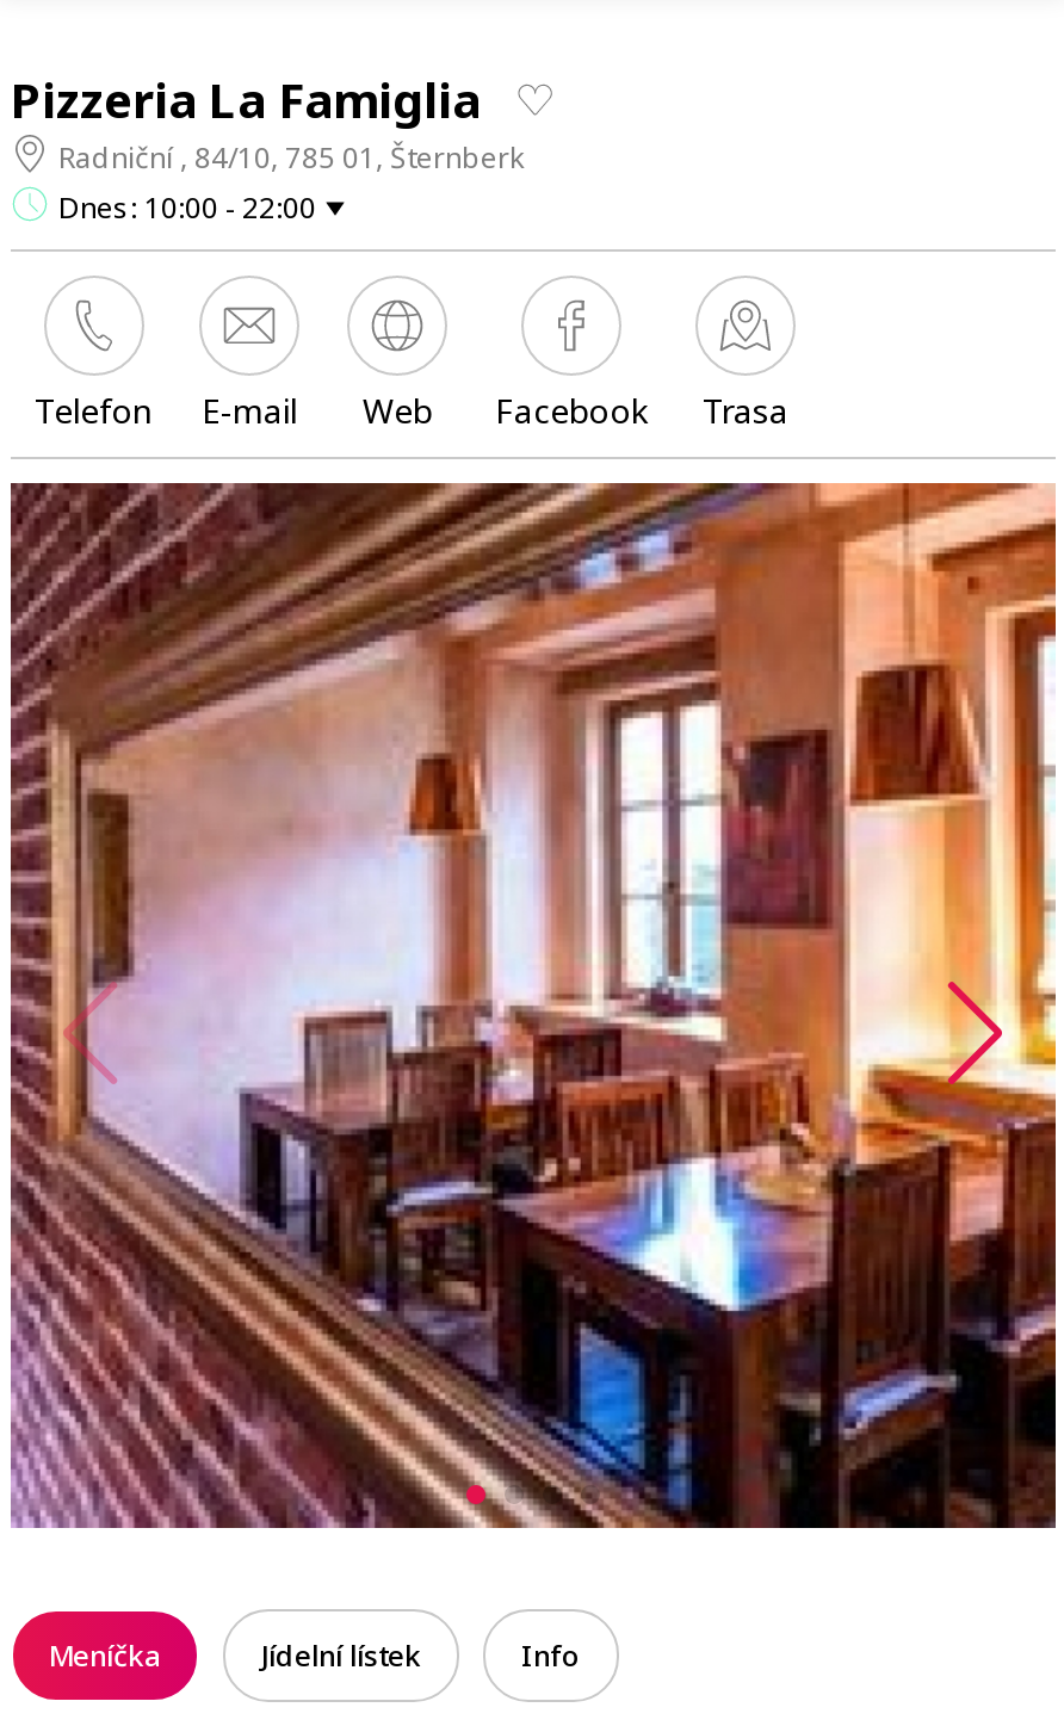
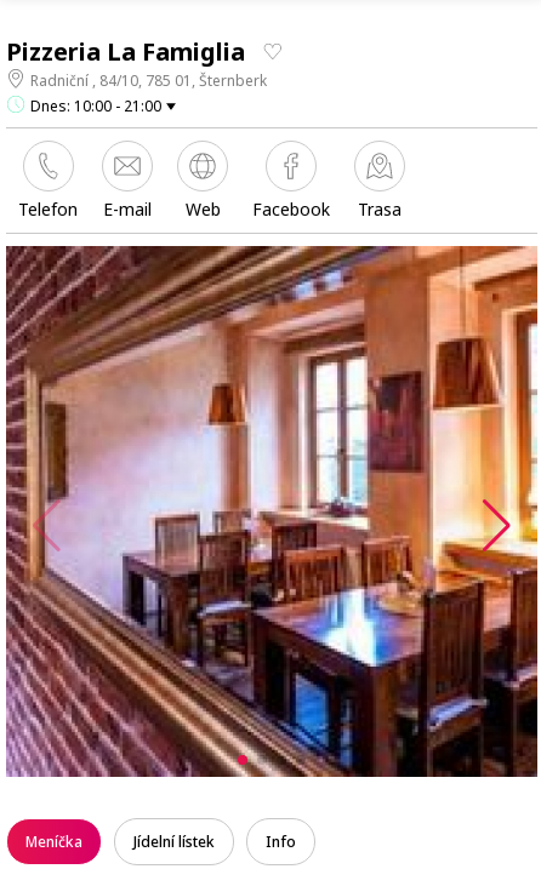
[58,188,316,229] Dnes: 10:00 - 22:00 -> [30,96,161,117] Dnes: 10:00 - 21:00

